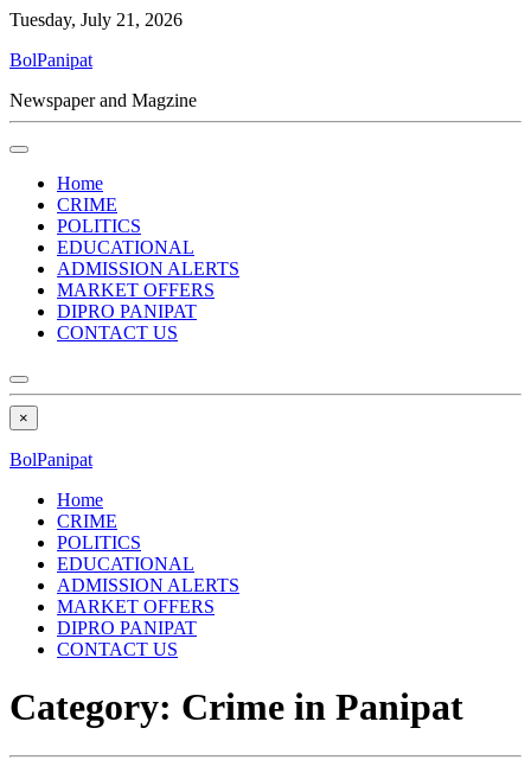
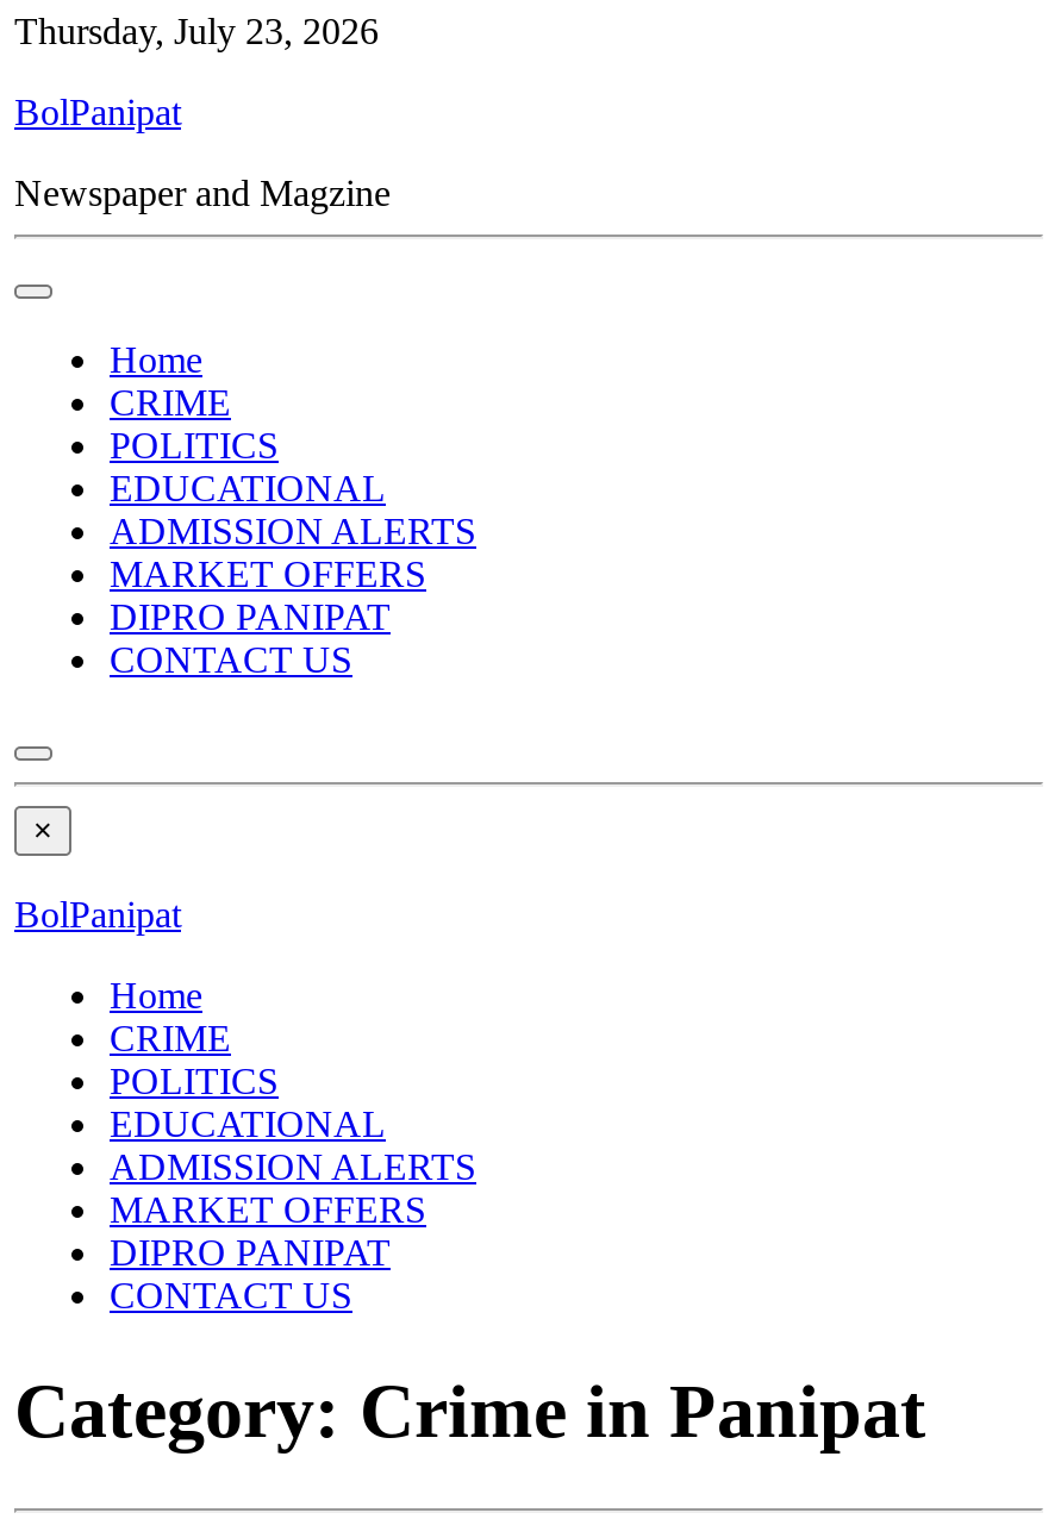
[9,9,183,30] Tuesday, July 21, 2026 -> [14,11,379,51] Thursday, July 23, 2026

